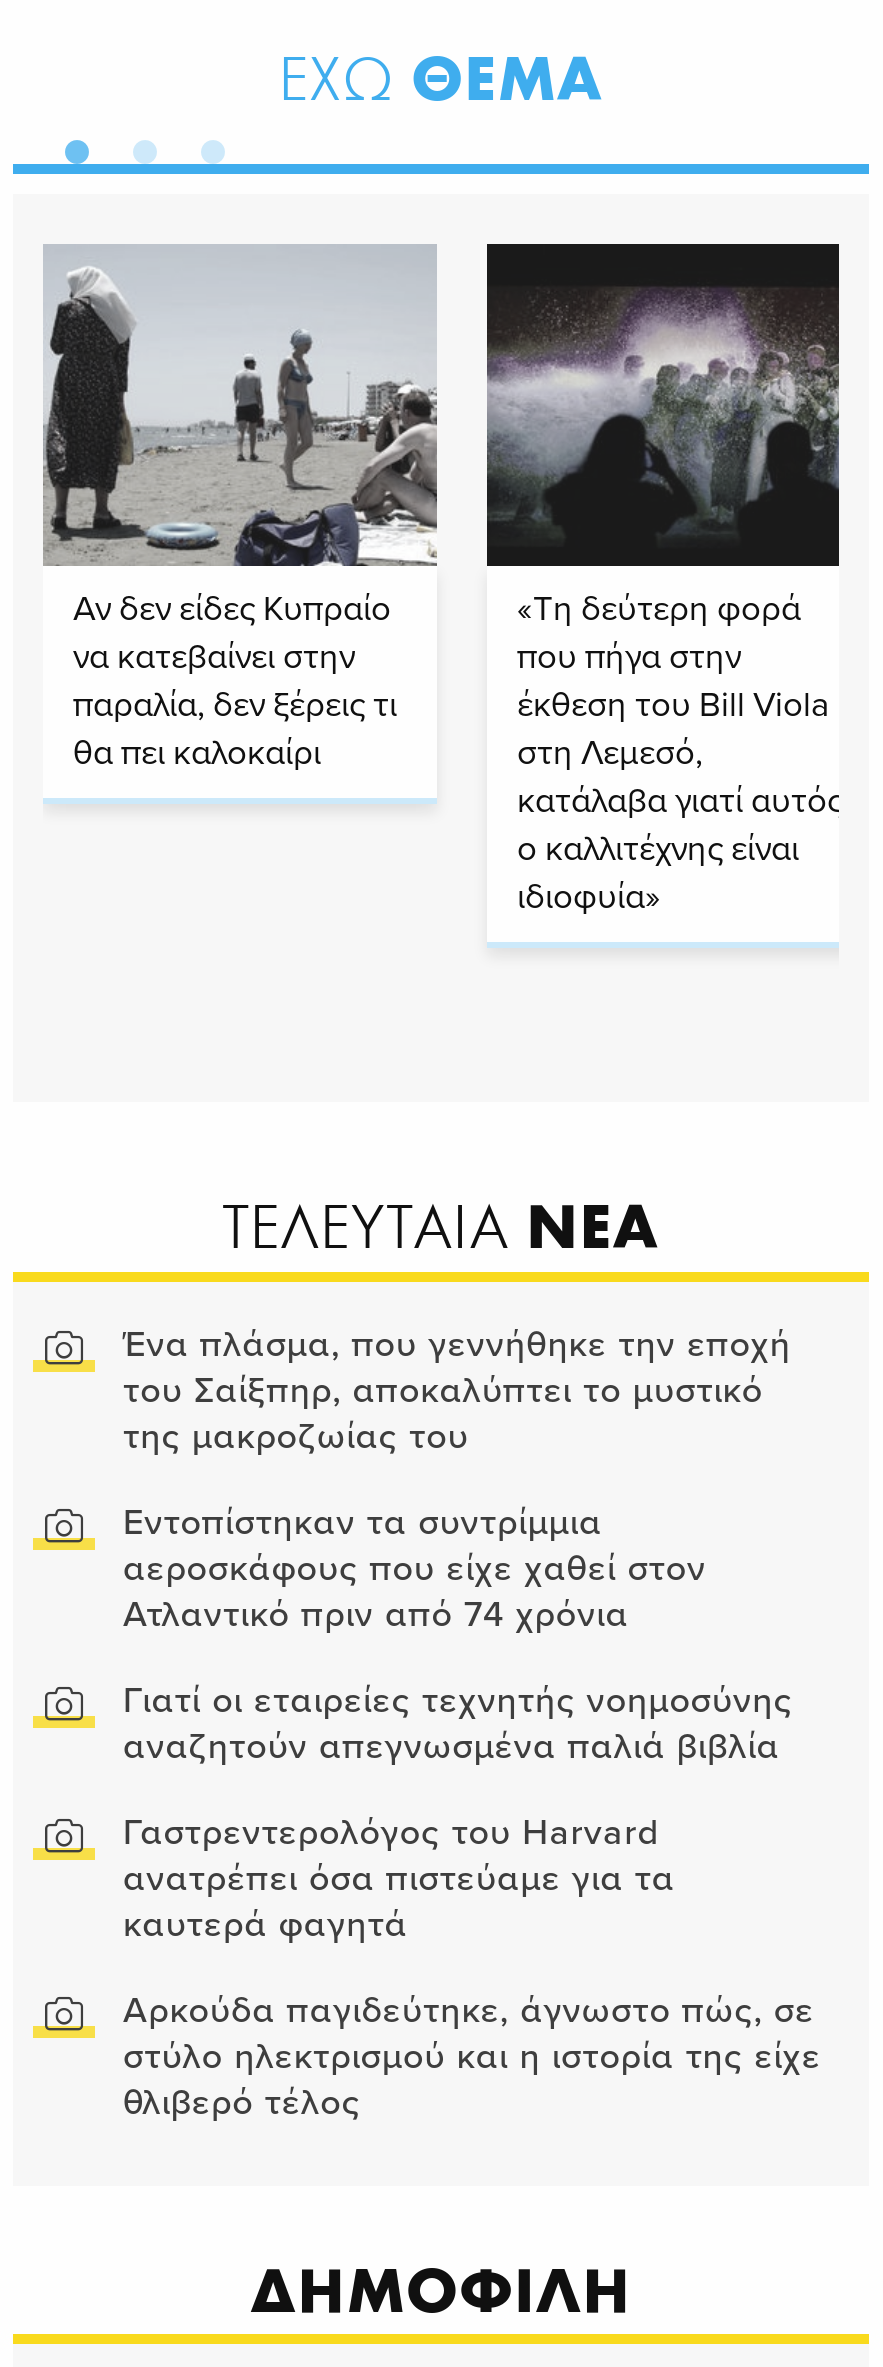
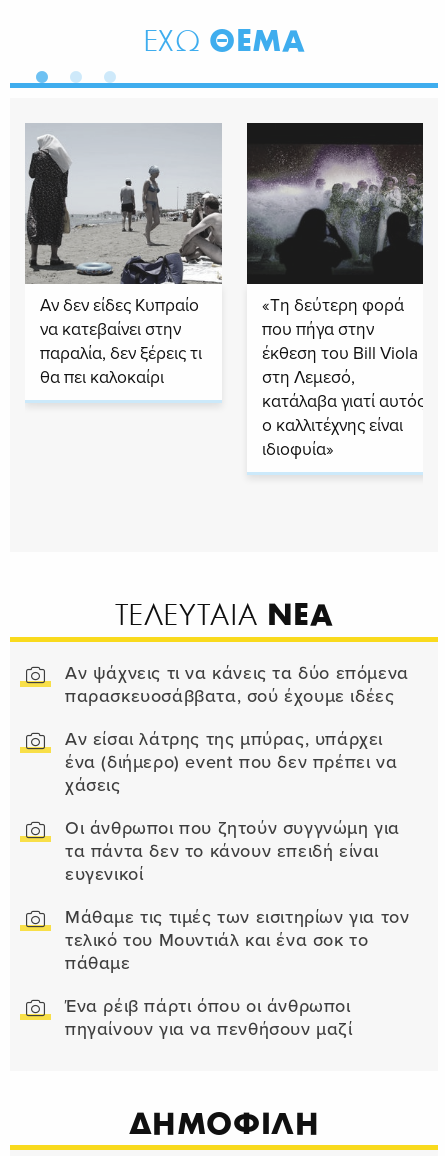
[123,1324,791,1458] Ένα πλάσμα, που γεννήθηκε την εποχή | του Σαίξπηρ, αποκαλύπτει το μυστικό | της μακροζωίας του -> [65,663,409,707] Αν ψάχνεις τι να κάνεις τα δύο επόμενα | παρασκευοσάββατα, σού έχουμε ιδέες
[123,1502,706,1636] Εντοπίστηκαν τα συντρίμμια | αεροσκάφους που είχε χαθεί στον | Ατλαντικό πριν από 74 χρόνια -> [65,729,397,796] Αν είσαι λάτρης της μπύρας, υπάρχει | ένα (διήμερο) event που δεν πρέπει να | χάσεις
[123,1680,793,1768] Γιατί οι εταιρείες τεχνητής νοημοσύνης | αναζητούν απεγνωσμένα παλιά βιβλία -> [65,818,400,885] Οι άνθρωποι που ζητούν συγγνώμη για | τα πάντα δεν το κάνουν επειδή είναι | ευγενικοί
[123,1812,675,1946] Γαστρεντερολόγος του Harvard | ανατρέπει όσα πιστεύαμε για τα | καυτερά φαγητά -> [65,907,409,974] Μάθαμε τις τιμές των εισιτηρίων για τον | τελικό του Μουντιάλ και ένα σοκ το | πάθαμε
[123,1990,821,2124] Αρκούδα παγιδεύτηκε, άγνωστο πώς, σε | στύλο ηλεκτρισμού και η ιστορία της είχε | θλιβερό τέλος -> [65,996,353,1040] Ένα ρέιβ πάρτι όπου οι άνθρωποι | πηγαίνουν για να πενθήσουν μαζί

